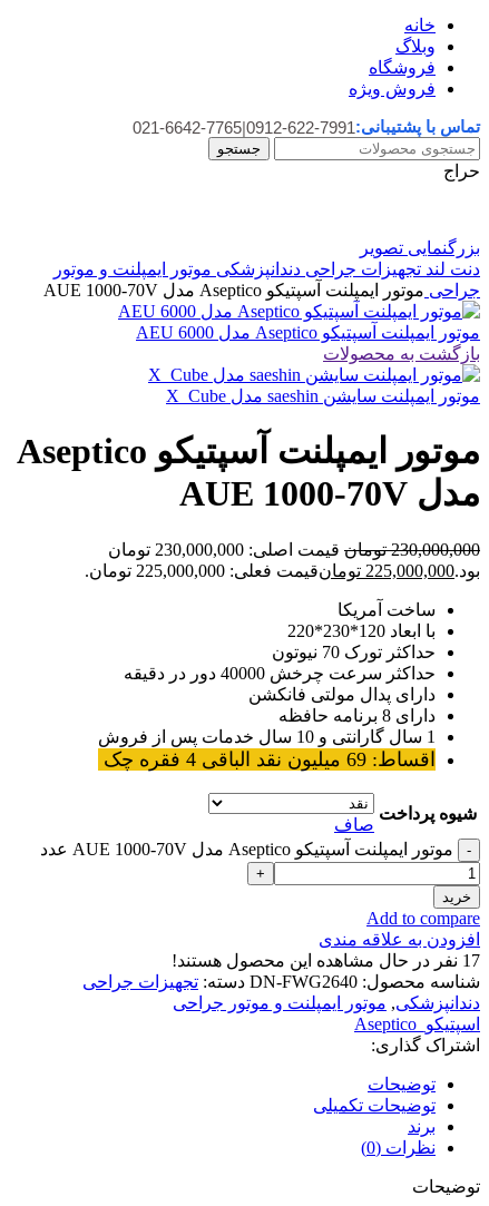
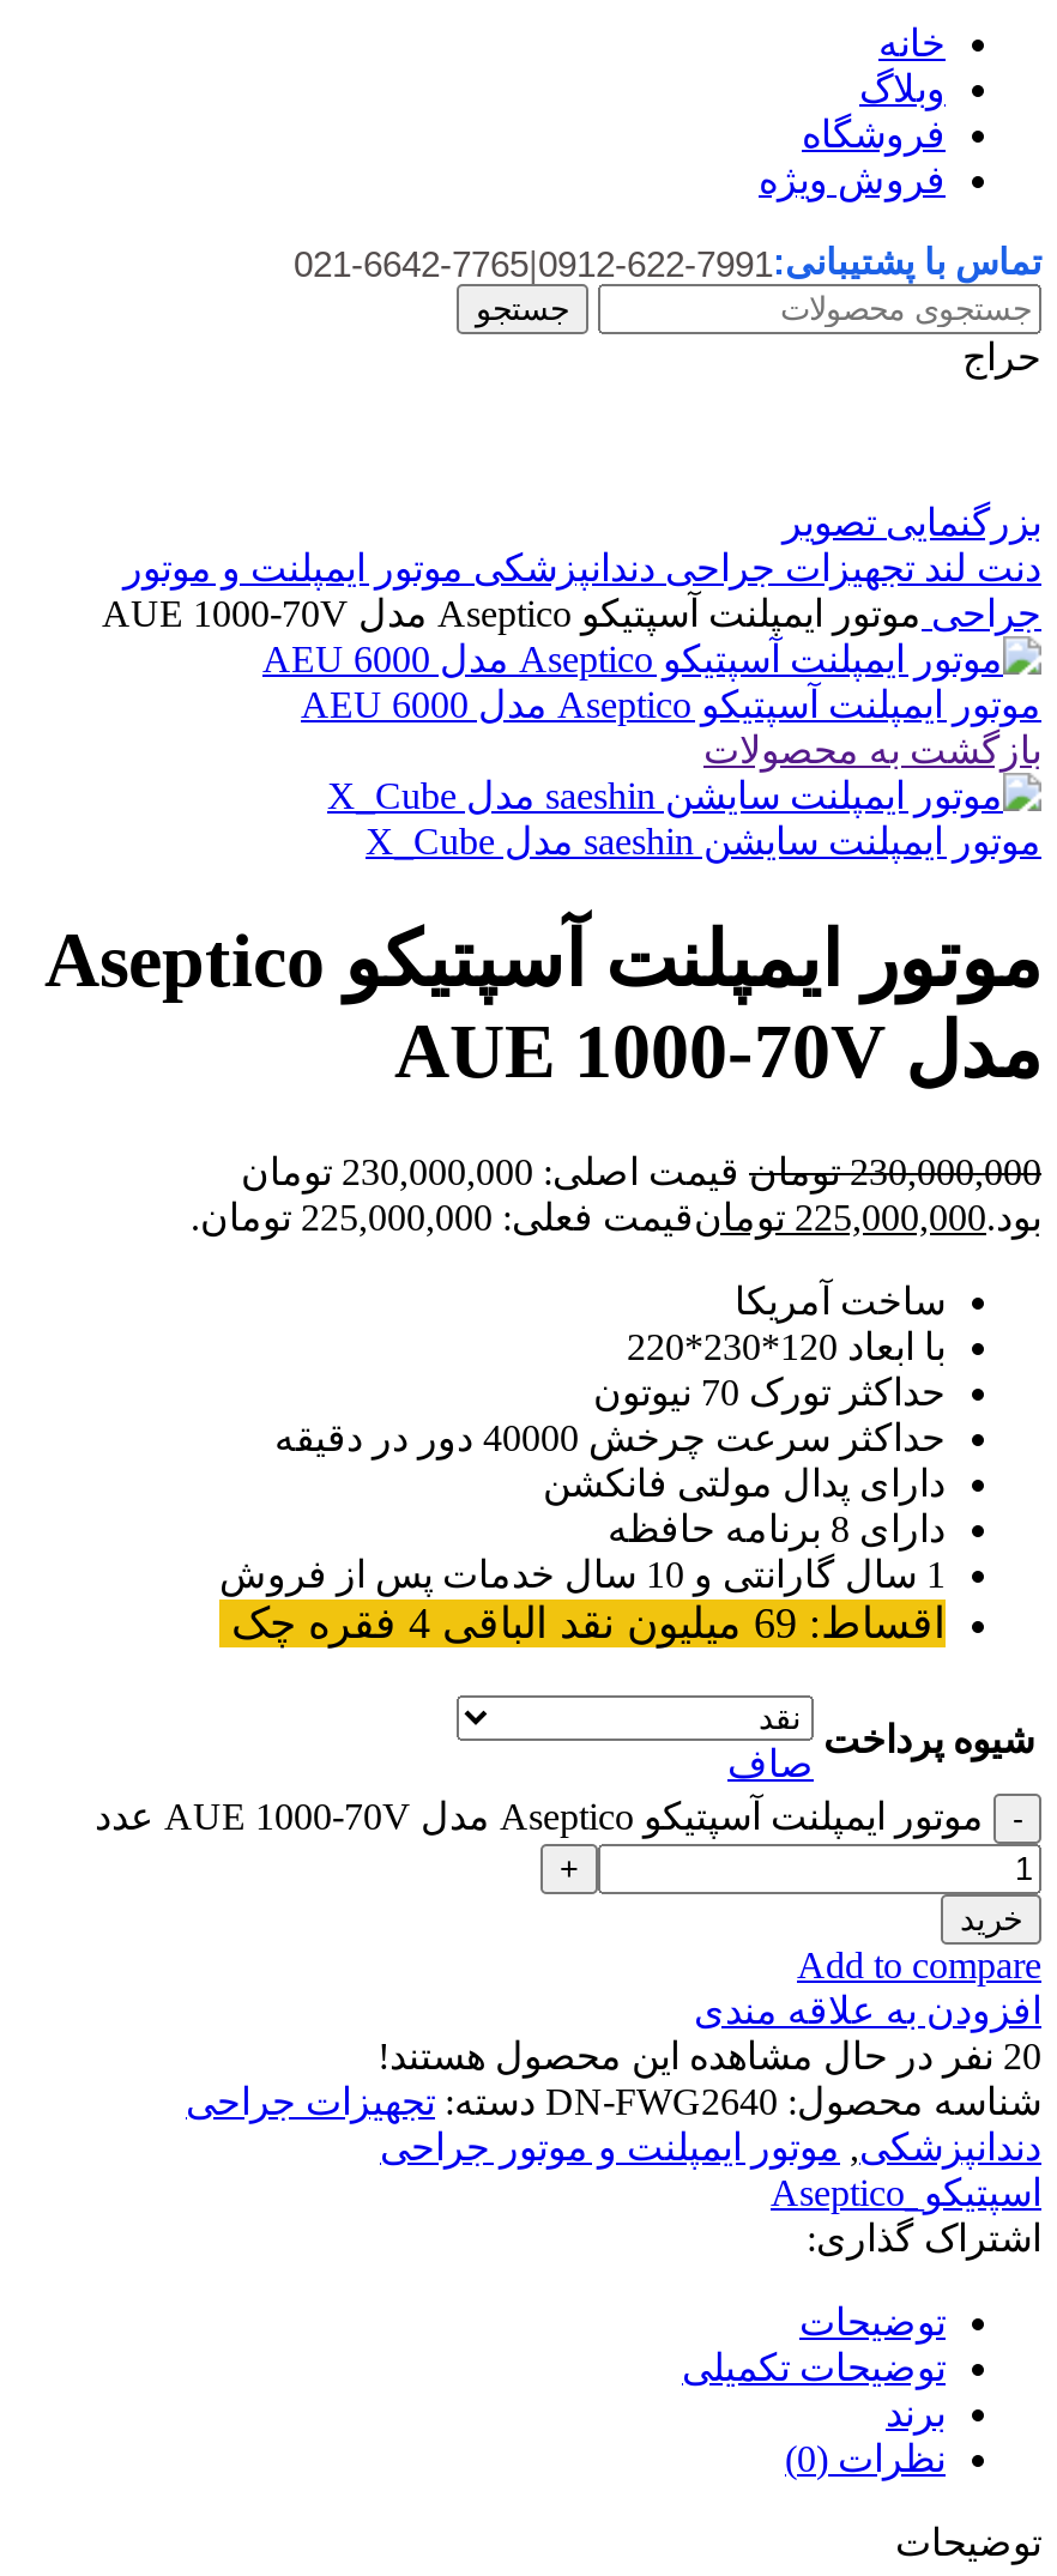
[172,951,480,970] 17 نفر در حال مشاهده این محصول هستند! -> [377,2035,1041,2076] 20 نفر در حال مشاهده این محصول هستند!

